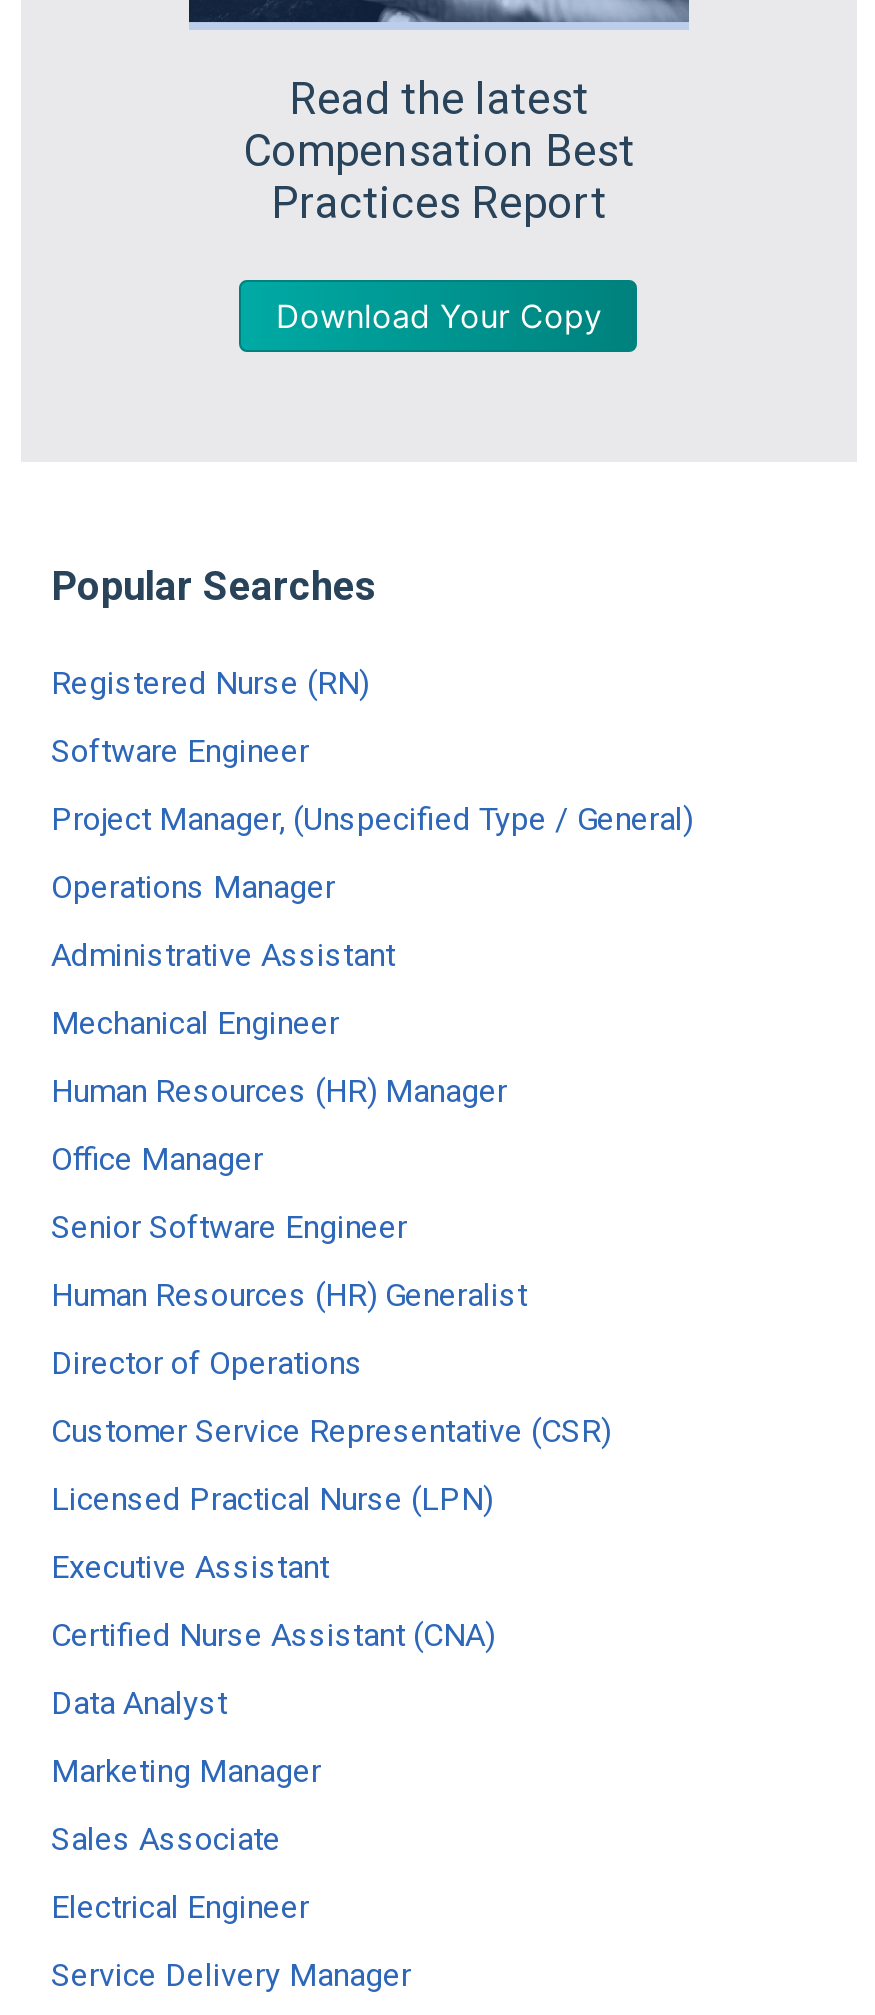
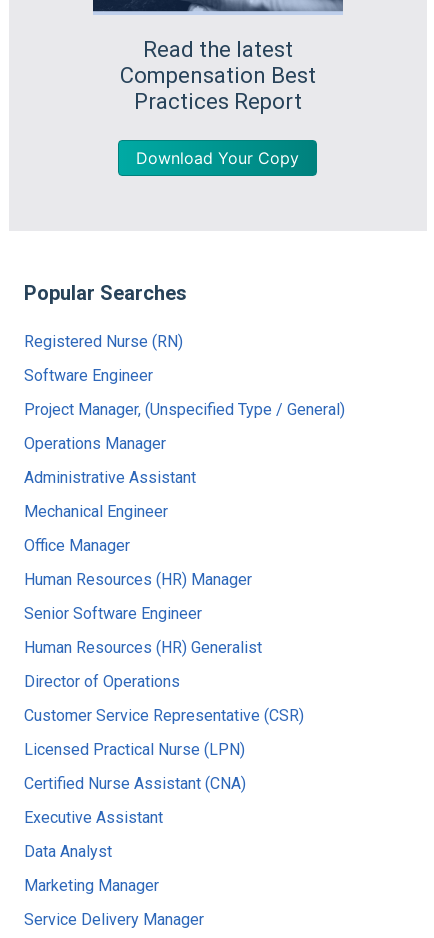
moved [51,1073,507,1111] -> [24,570,252,589]: Human Resources (HR) Manager
moved [51,1549,329,1587] -> [24,808,163,827]: Executive Assistant
[51,1821,309,1927] Sales Associate | Electrical Engineer -> none

